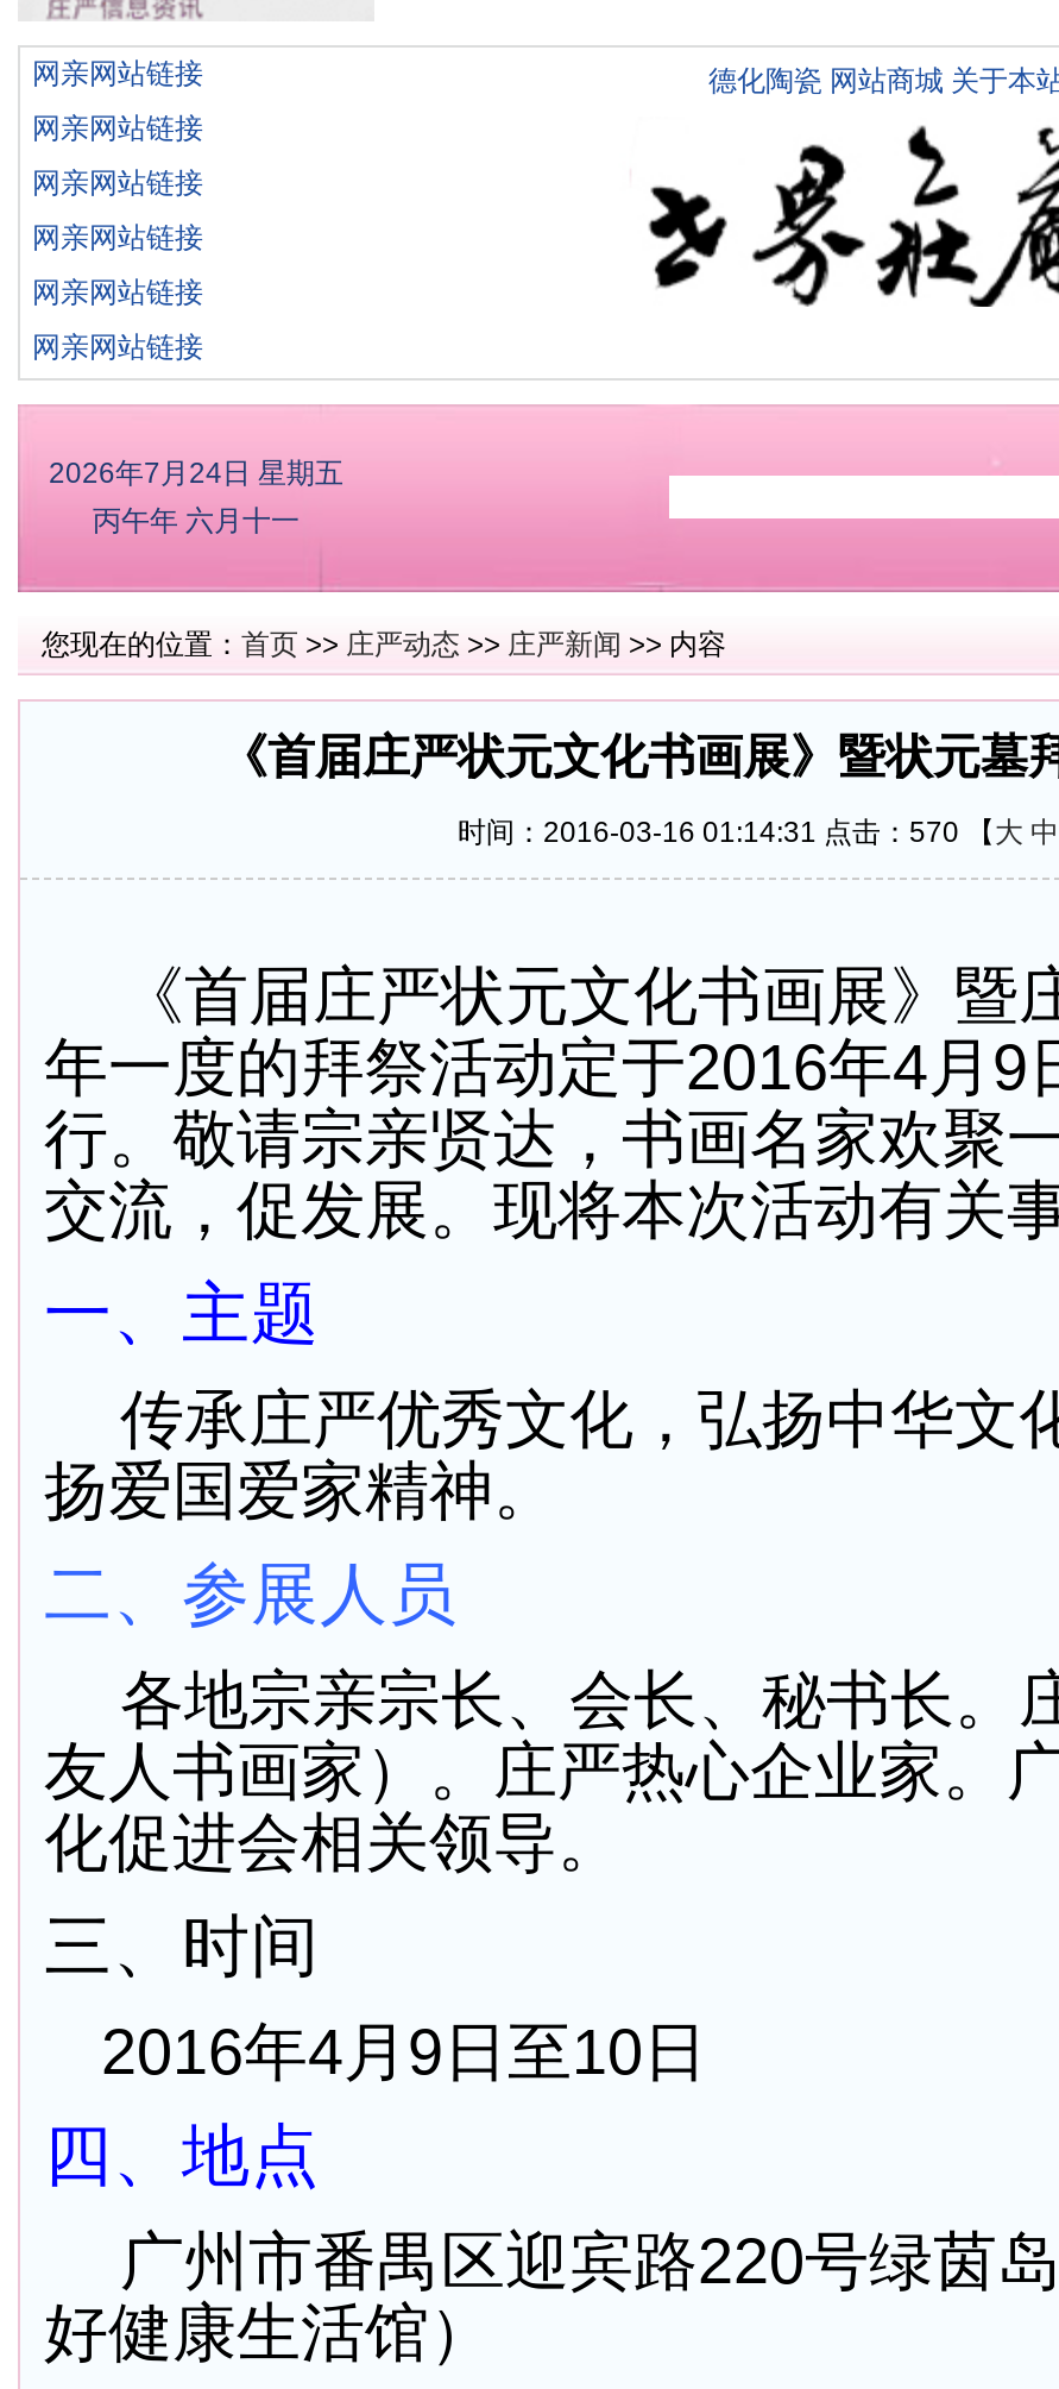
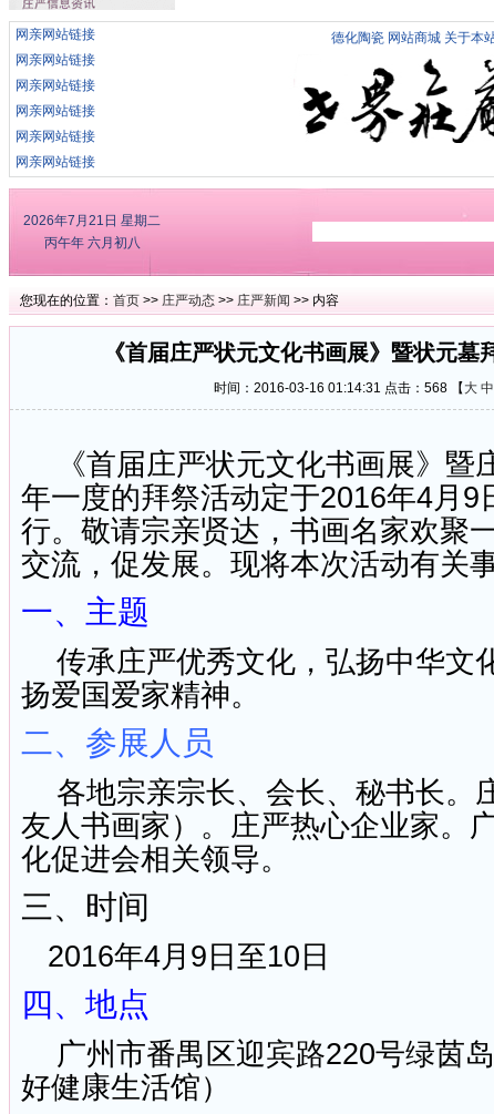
[49,457,343,490] 2026年7月24日 星期五 -> [23,213,161,228] 2026年7月21日 星期二
[93,504,300,537] 丙午年 六月十一 -> [44,235,140,251] 丙午年 六月初八
[458,816,1059,849] 时间：2016-03-16 01:14:31 点击：570 【大 中 -> [214,380,494,396] 时间：2016-03-16 01:14:31 点击：568 【大 中

